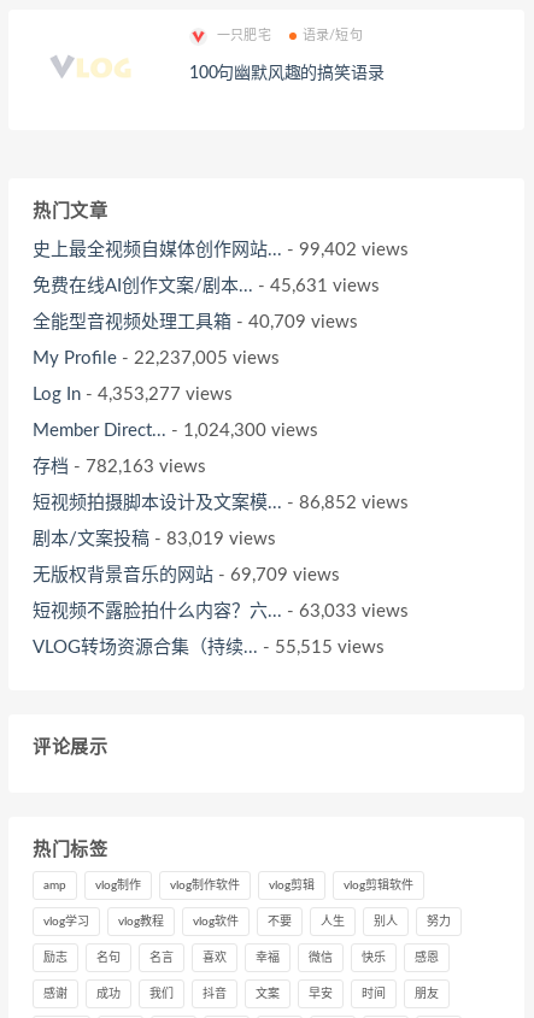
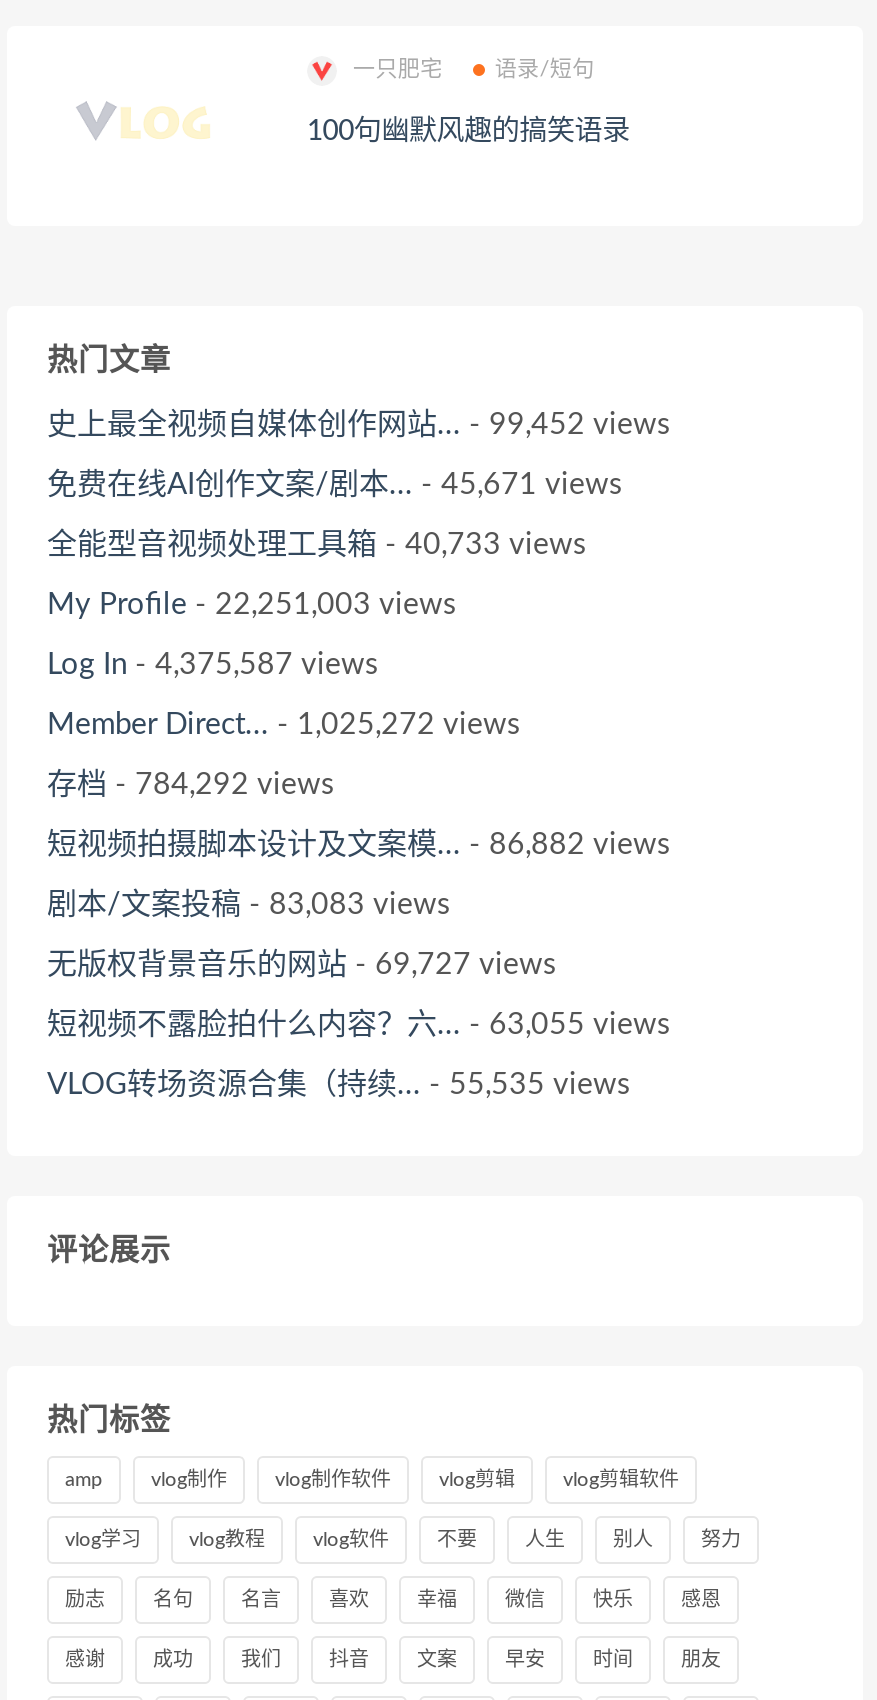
[33,241,409,259] 史上最全视频自媒体创作网站... - 99,402 views -> [47,410,671,440] 史上最全视频自媒体创作网站... - 99,452 views
[33,277,380,295] 免费在线AI创作文案/剧本... - 45,631 views -> [47,470,623,500] 免费在线AI创作文案/剧本... - 45,671 views
[33,313,358,331] 全能型音视频处理工具箱- 40,709 views -> [47,530,587,560] 全能型音视频处理工具箱- 40,733 views
[33,349,280,367] My Profile - 22,237,005 views -> [47,590,457,620] My Profile - 22,251,003 views
[33,386,233,404] Log In - 4,353,277 views -> [47,650,379,680] Log In - 4,375,587 views
[33,422,318,440] Member Direct... - 1,024,300 views -> [47,710,521,740] Member Direct... - 1,025,272 views
[33,458,206,476] 存档- 782,163 views -> [47,770,335,800] 存档- 784,292 views
[33,494,409,512] 短视频拍摄脚本设计及文案模... - 86,852 views -> [47,830,671,860] 短视频拍摄脚本设计及文案模... - 86,882 views
[33,530,276,548] 剧本/文案投稿- 83,019 views -> [47,890,451,920] 剧本/文案投稿- 83,083 views
[33,566,340,584] 无版权背景音乐的网站- 69,709 views -> [47,950,557,980] 无版权背景音乐的网站- 69,727 views
[33,602,409,620] 短视频不露脸拍什么内容？六... - 63,033 views -> [47,1010,671,1040] 短视频不露脸拍什么内容？六... - 63,055 views
[33,639,385,657] VLOG转场资源合集（持续... - 55,515 views -> [47,1070,631,1100] VLOG转场资源合集（持续... - 55,535 views

